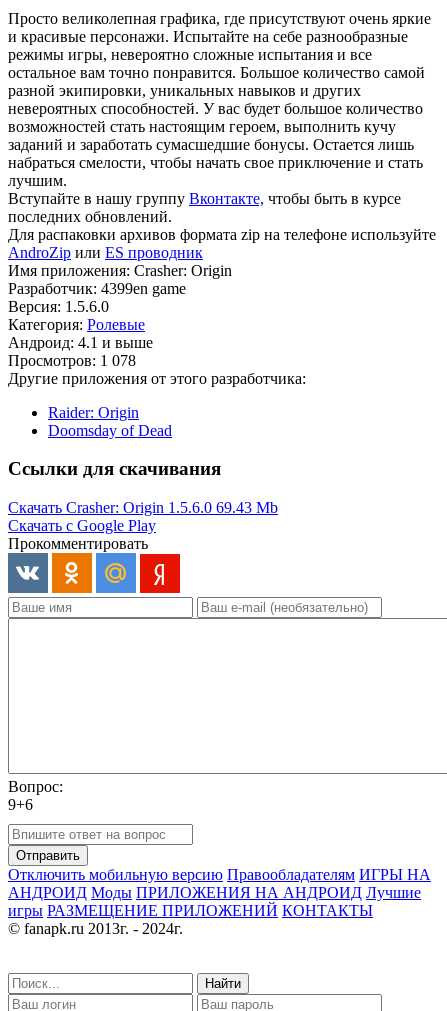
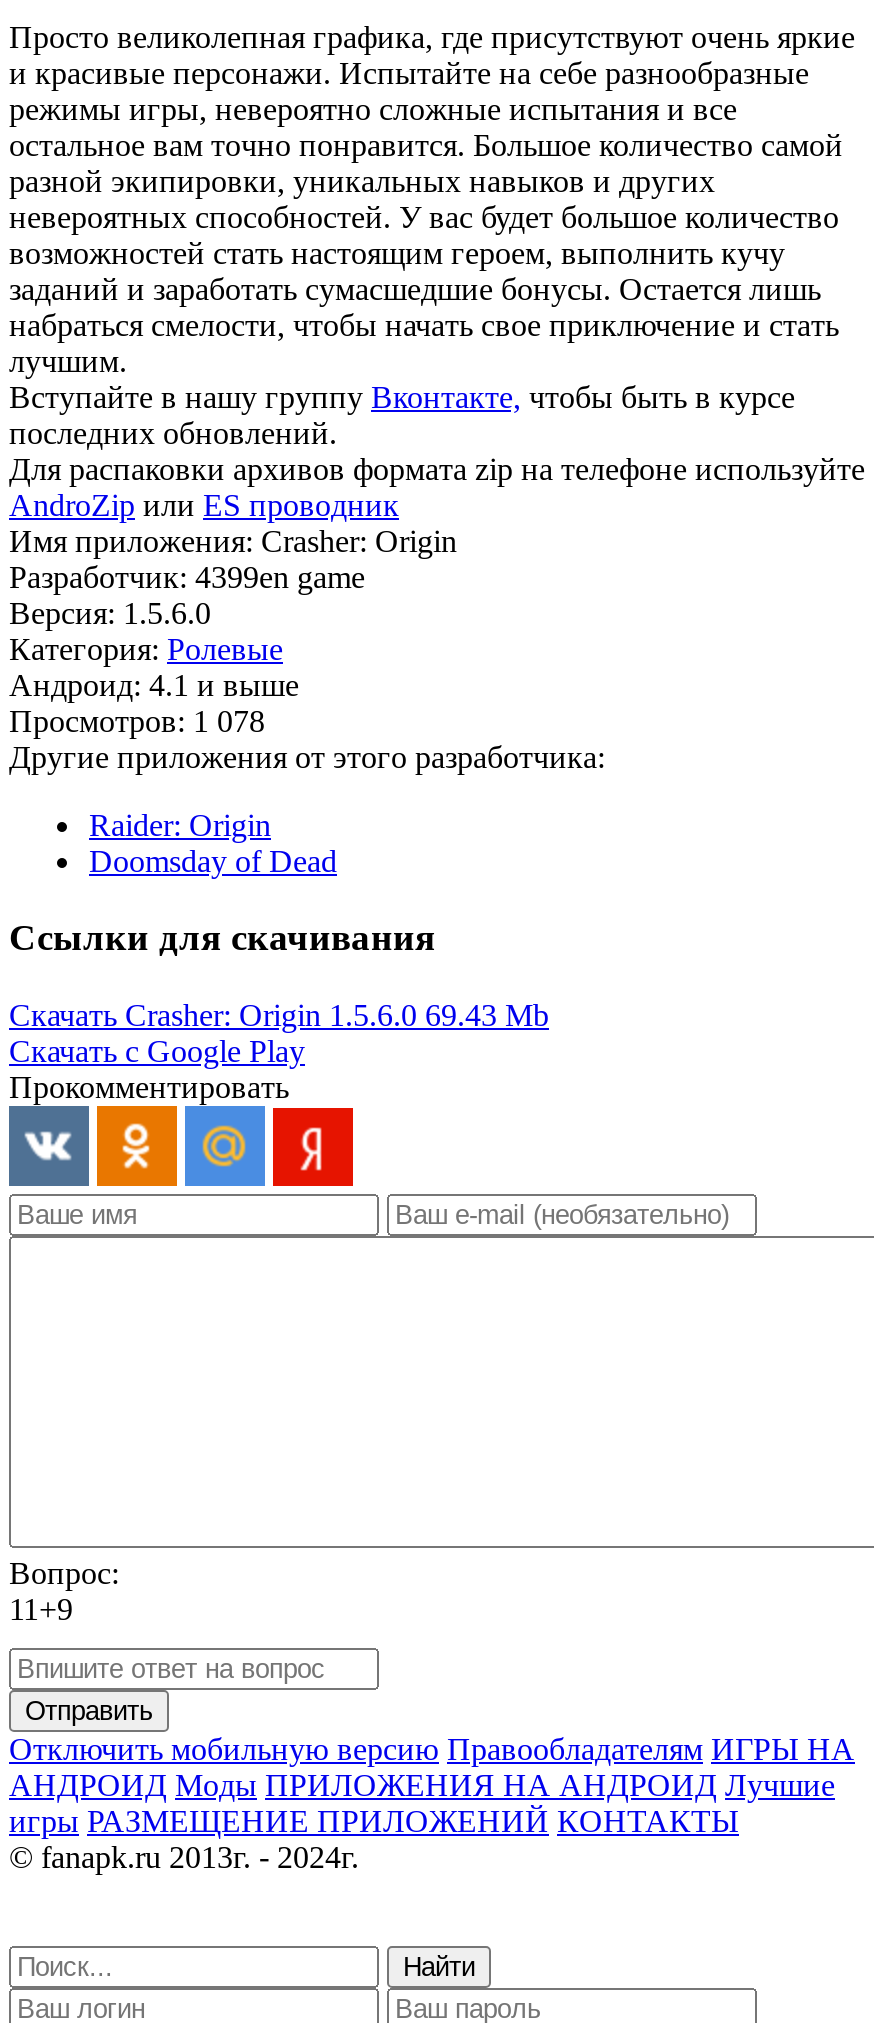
[8,796,33,813] 9+6 -> [9,1592,73,1626] 11+9

